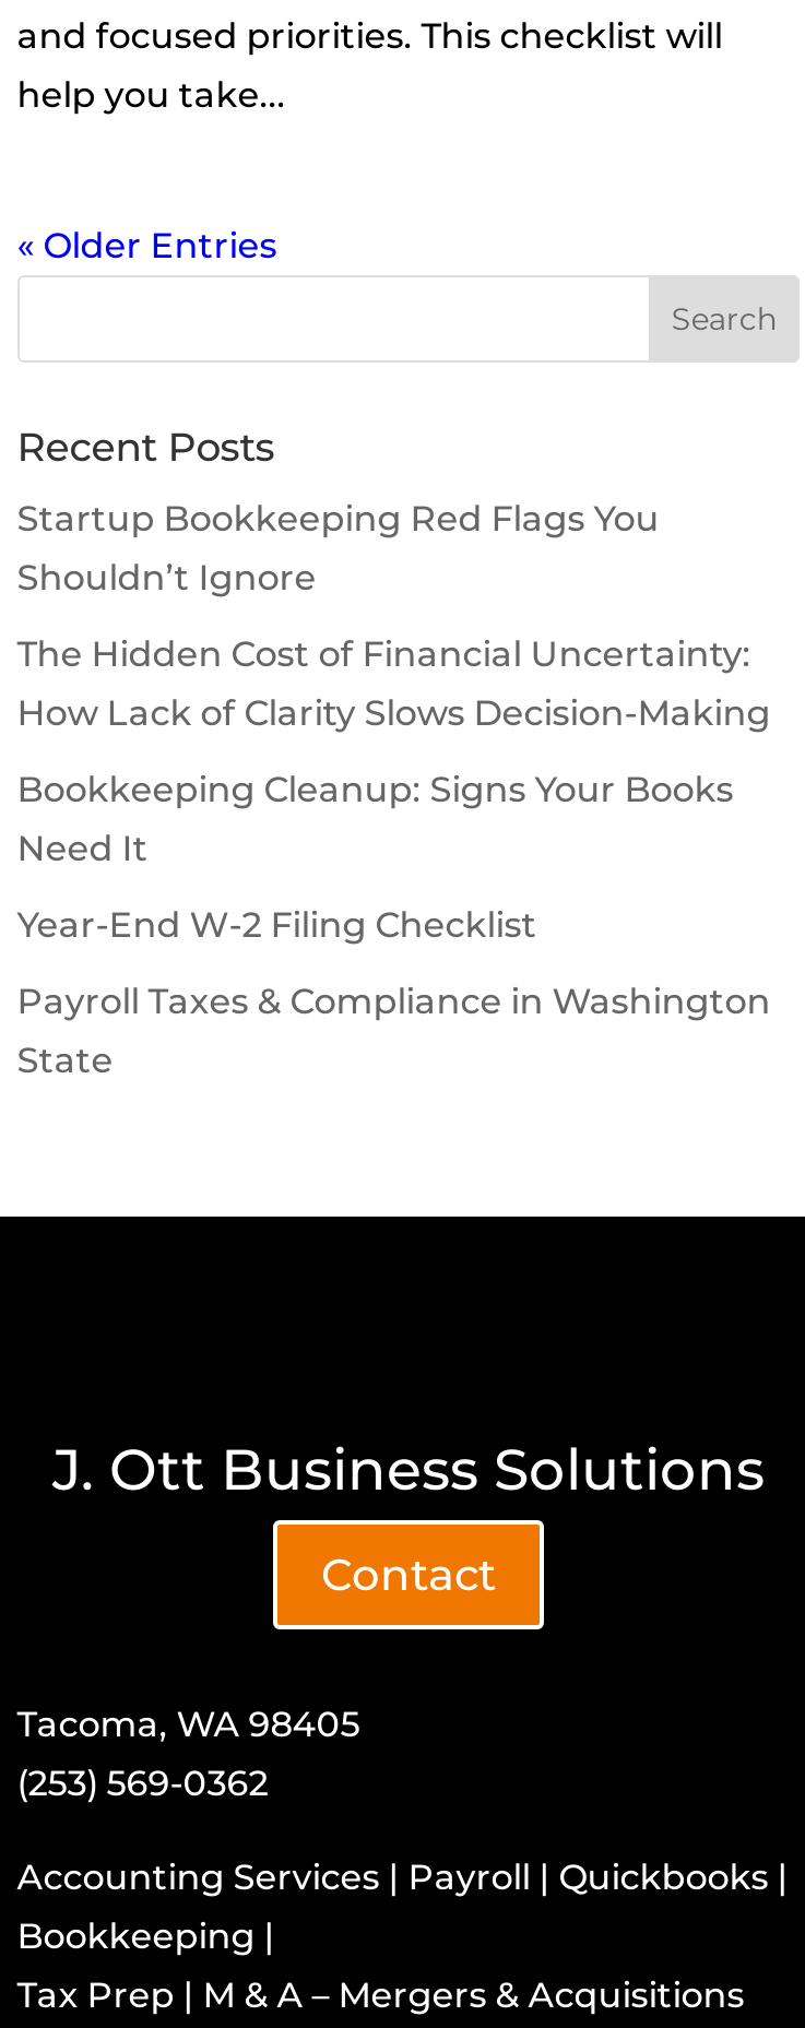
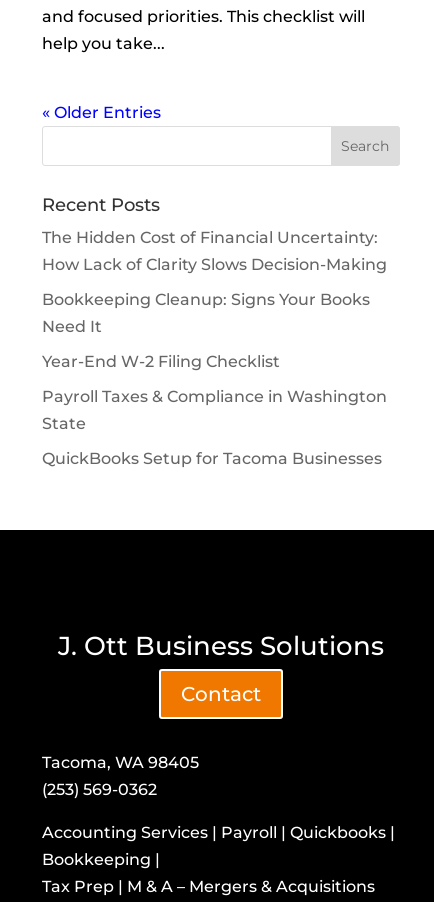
[17,497,659,598] Startup Bookkeeping Red Flags You | Shouldn’t Ignore -> none
moved [17,633,771,1080] -> [42,228,387,433]: The Hidden Cost of Financial Uncertainty: | How Lack of Clarity Slows Decision-Making | Bookkeeping Cleanup: Signs Your Books | Need It | Year-End W-2 Filing Checklist | Payroll Taxes & Compliance in Washington | State
none -> [42,449,382,468] QuickBooks Setup for Tacoma Businesses

